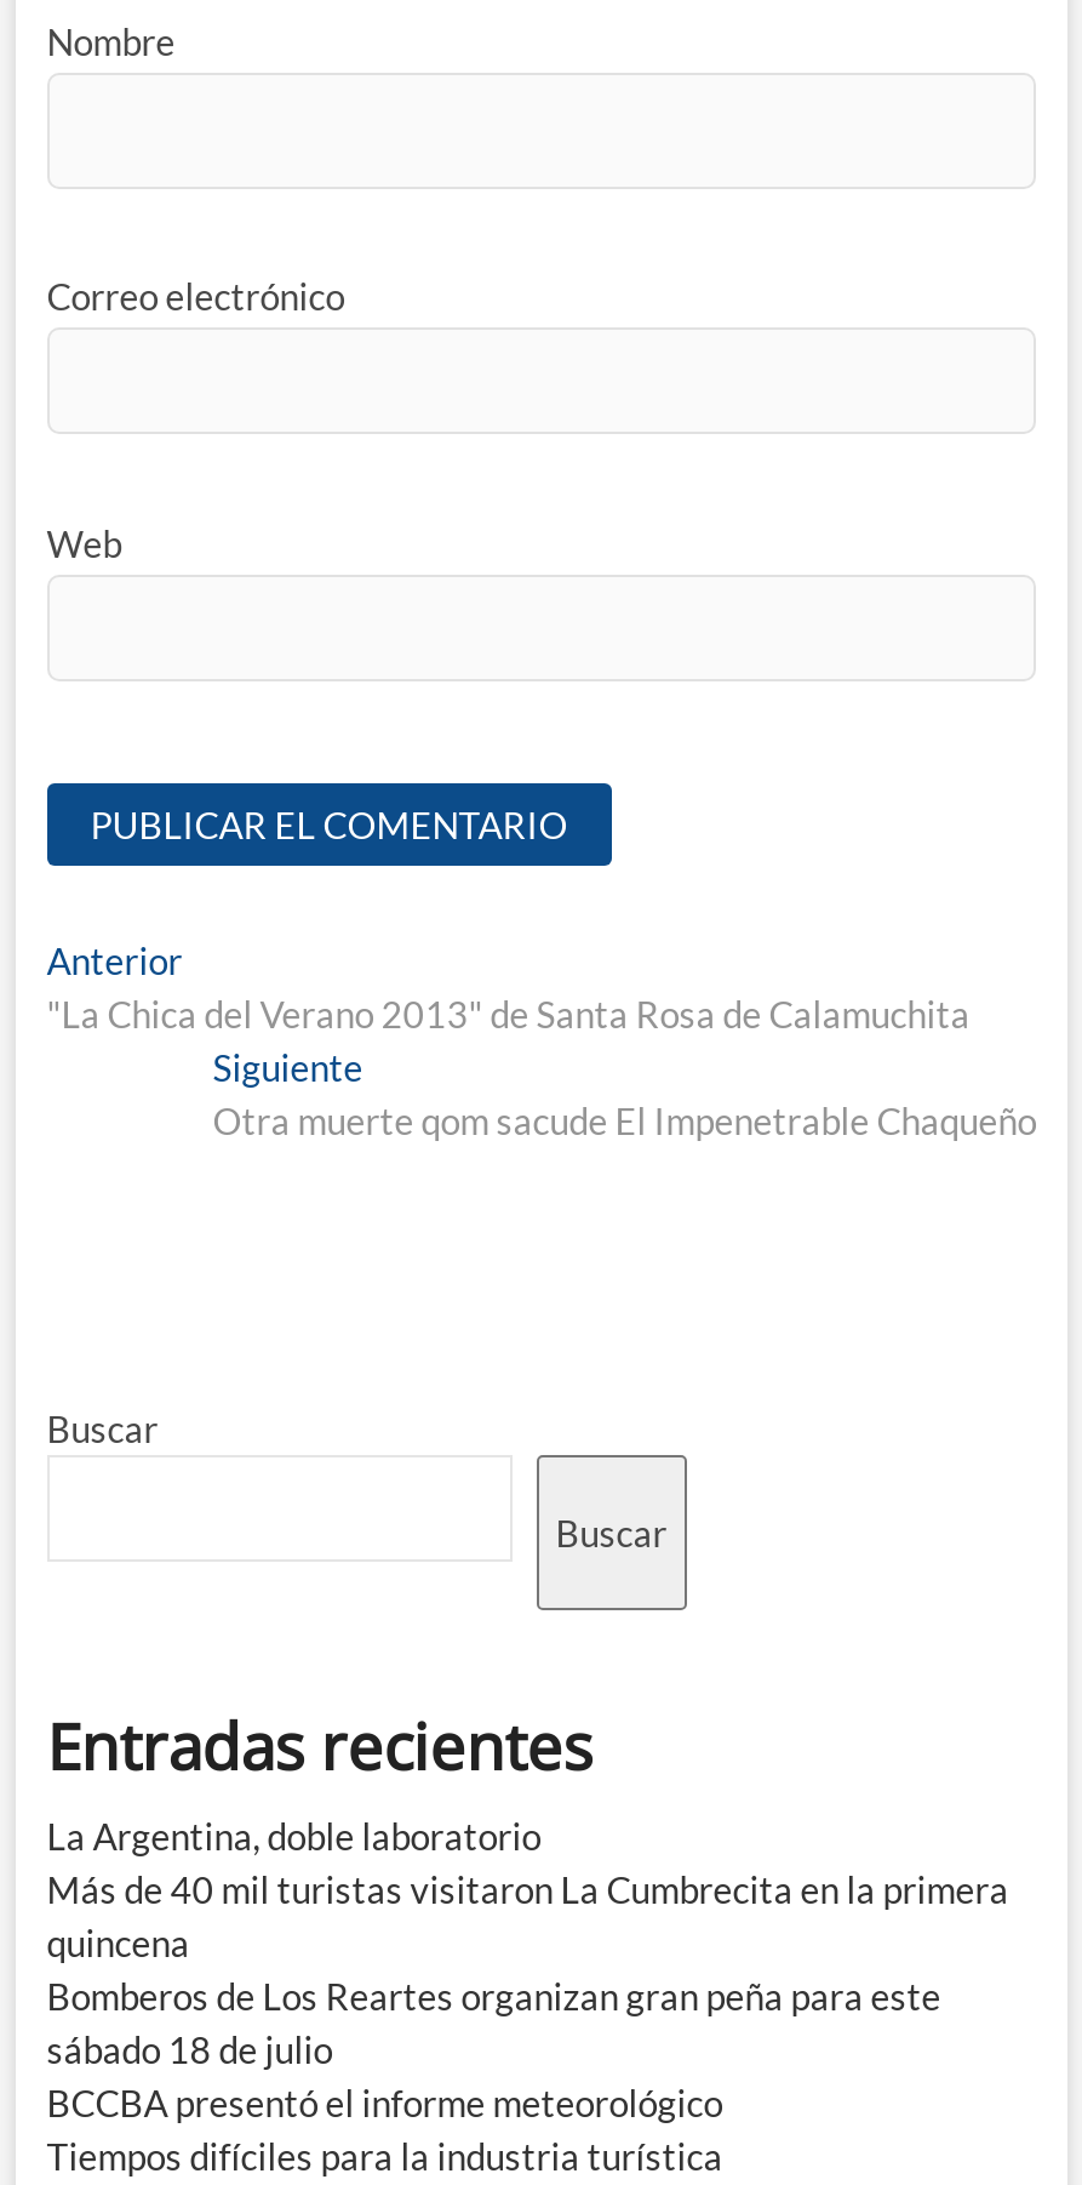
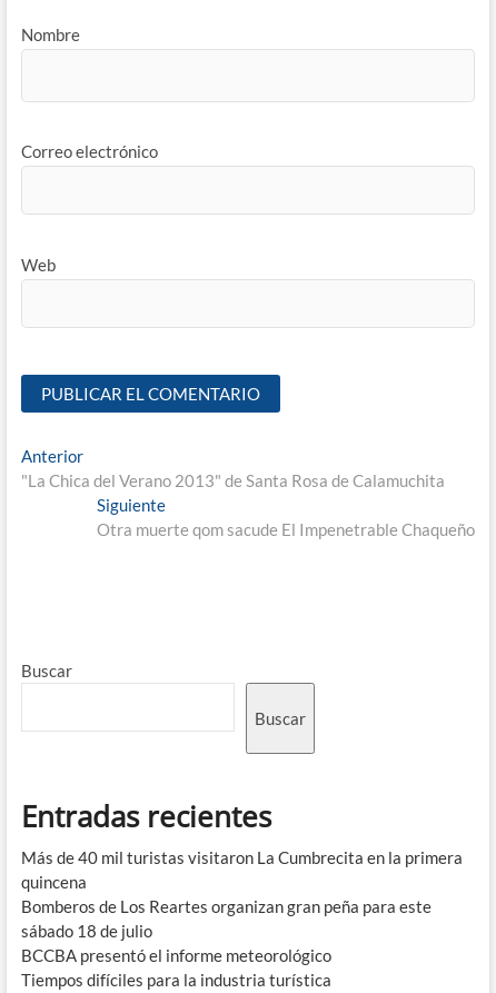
[47,1813,541,1857] La Argentina, doble laboratorio -> none

